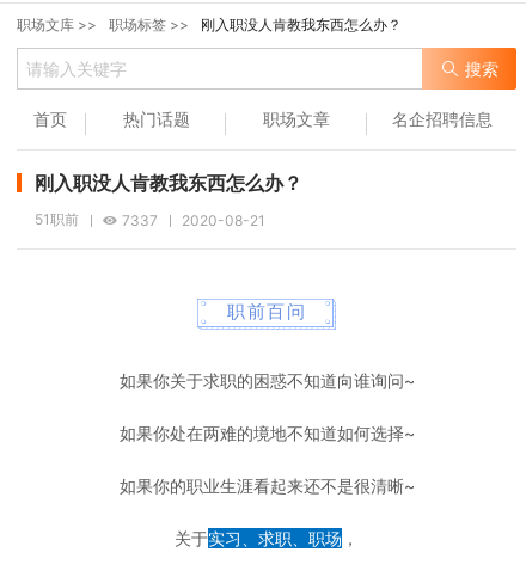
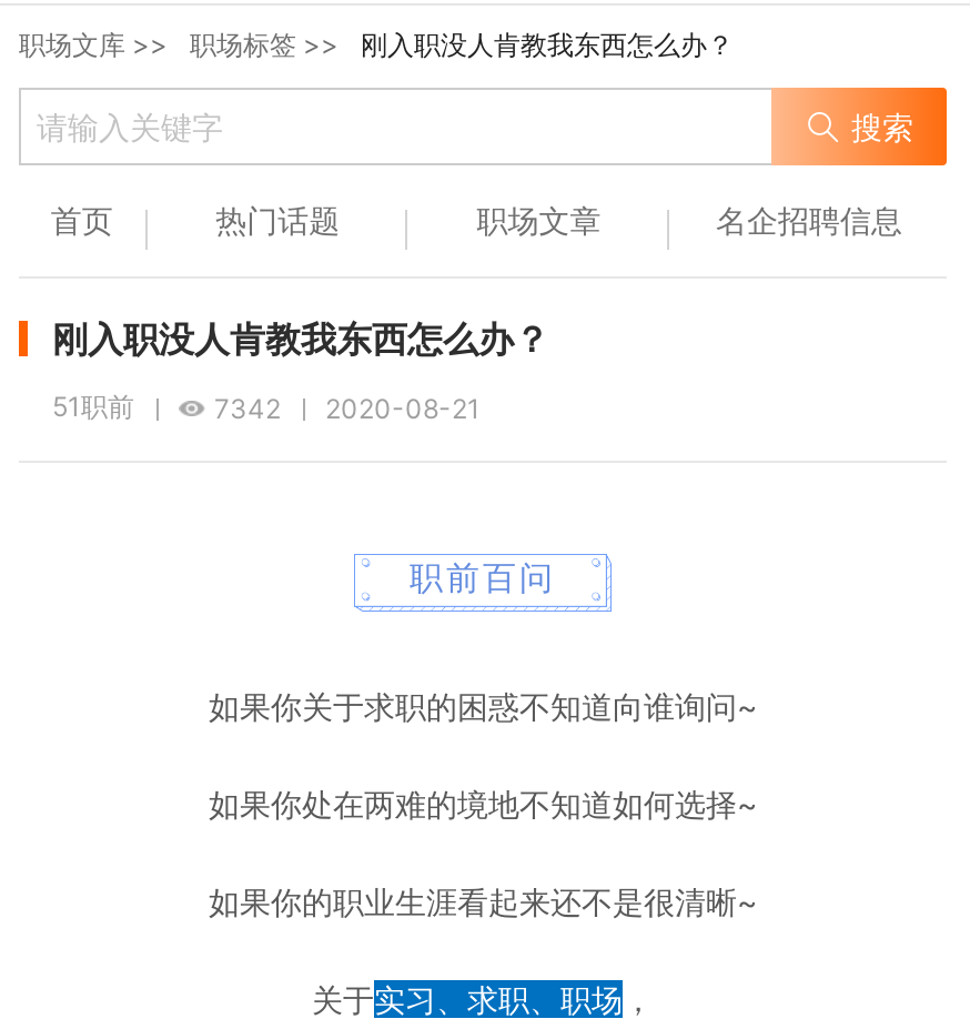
[122,211,265,229] 7337 2020-08-21 -> [214,392,481,425] 7342 2020-08-21

